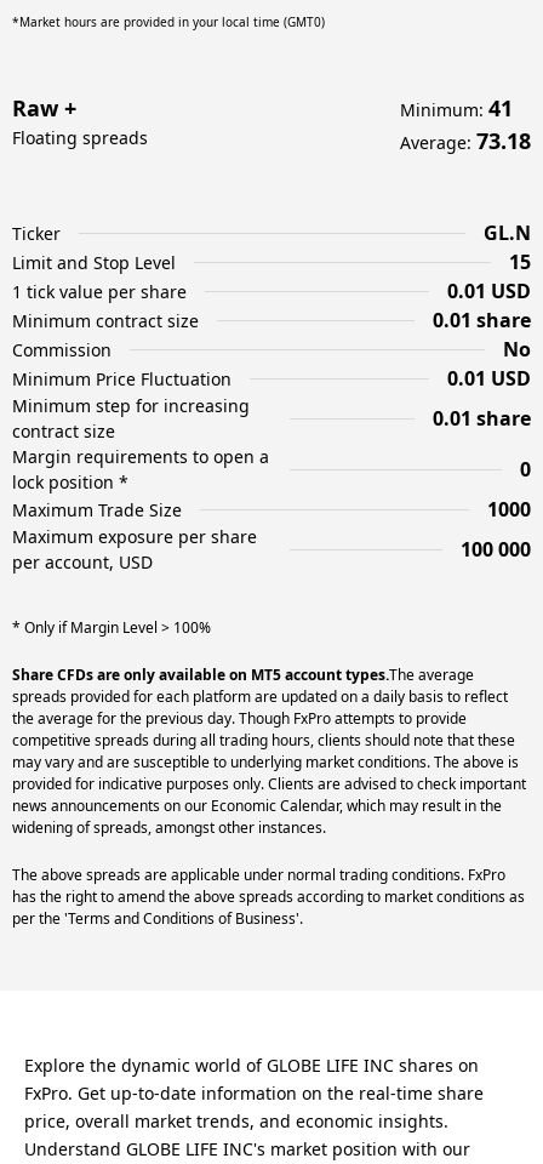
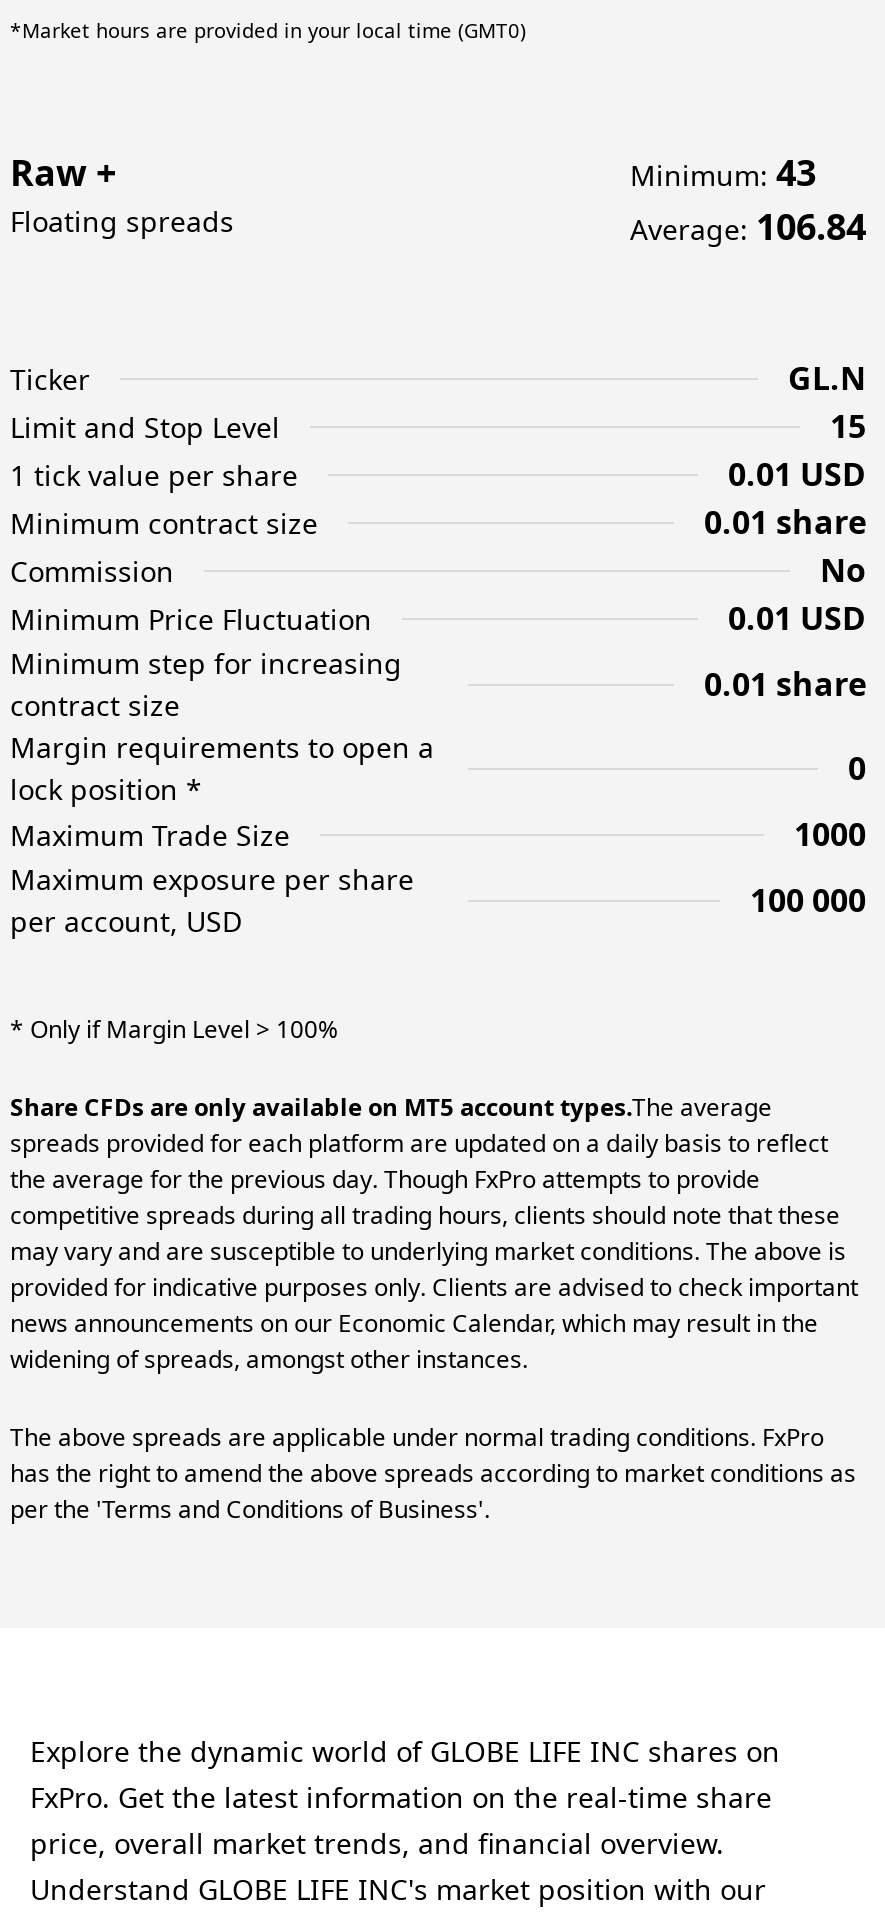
[400,93,513,122] Minimum: 41 -> [630,148,816,196] Minimum: 43
[400,126,531,155] Average: 73.18 -> [630,202,866,250] Average: 106.84
[24,1082,484,1132] FxPro. Get up-to-date information on the real-time share | price, overall market trends, and economic insights. -> [30,1778,772,1862] FxPro. Get the latest information on the real-time share | price, overall market trends, and financial overview.

